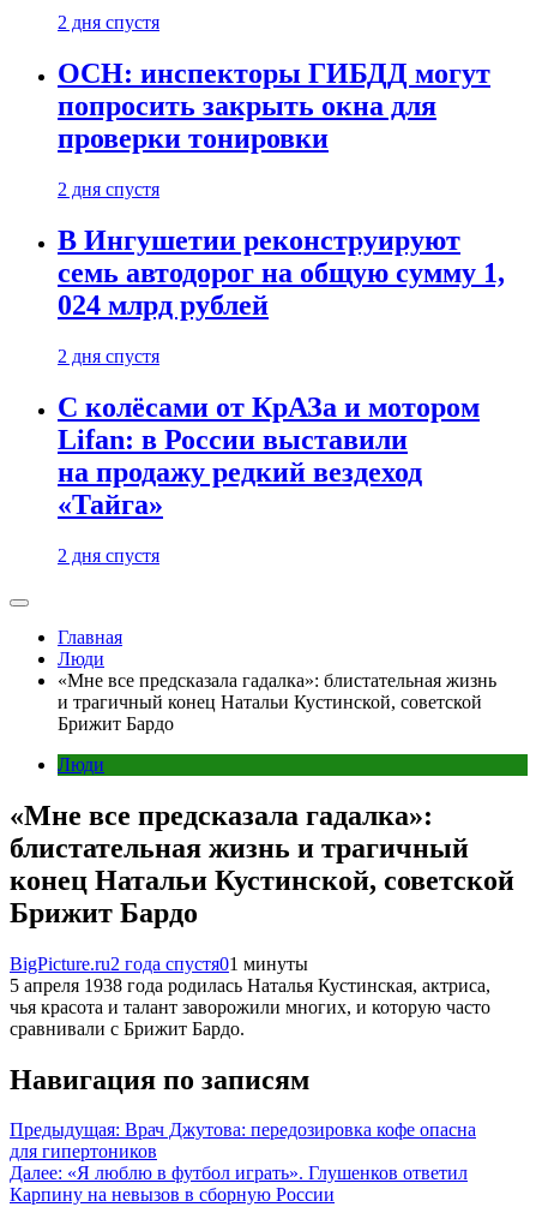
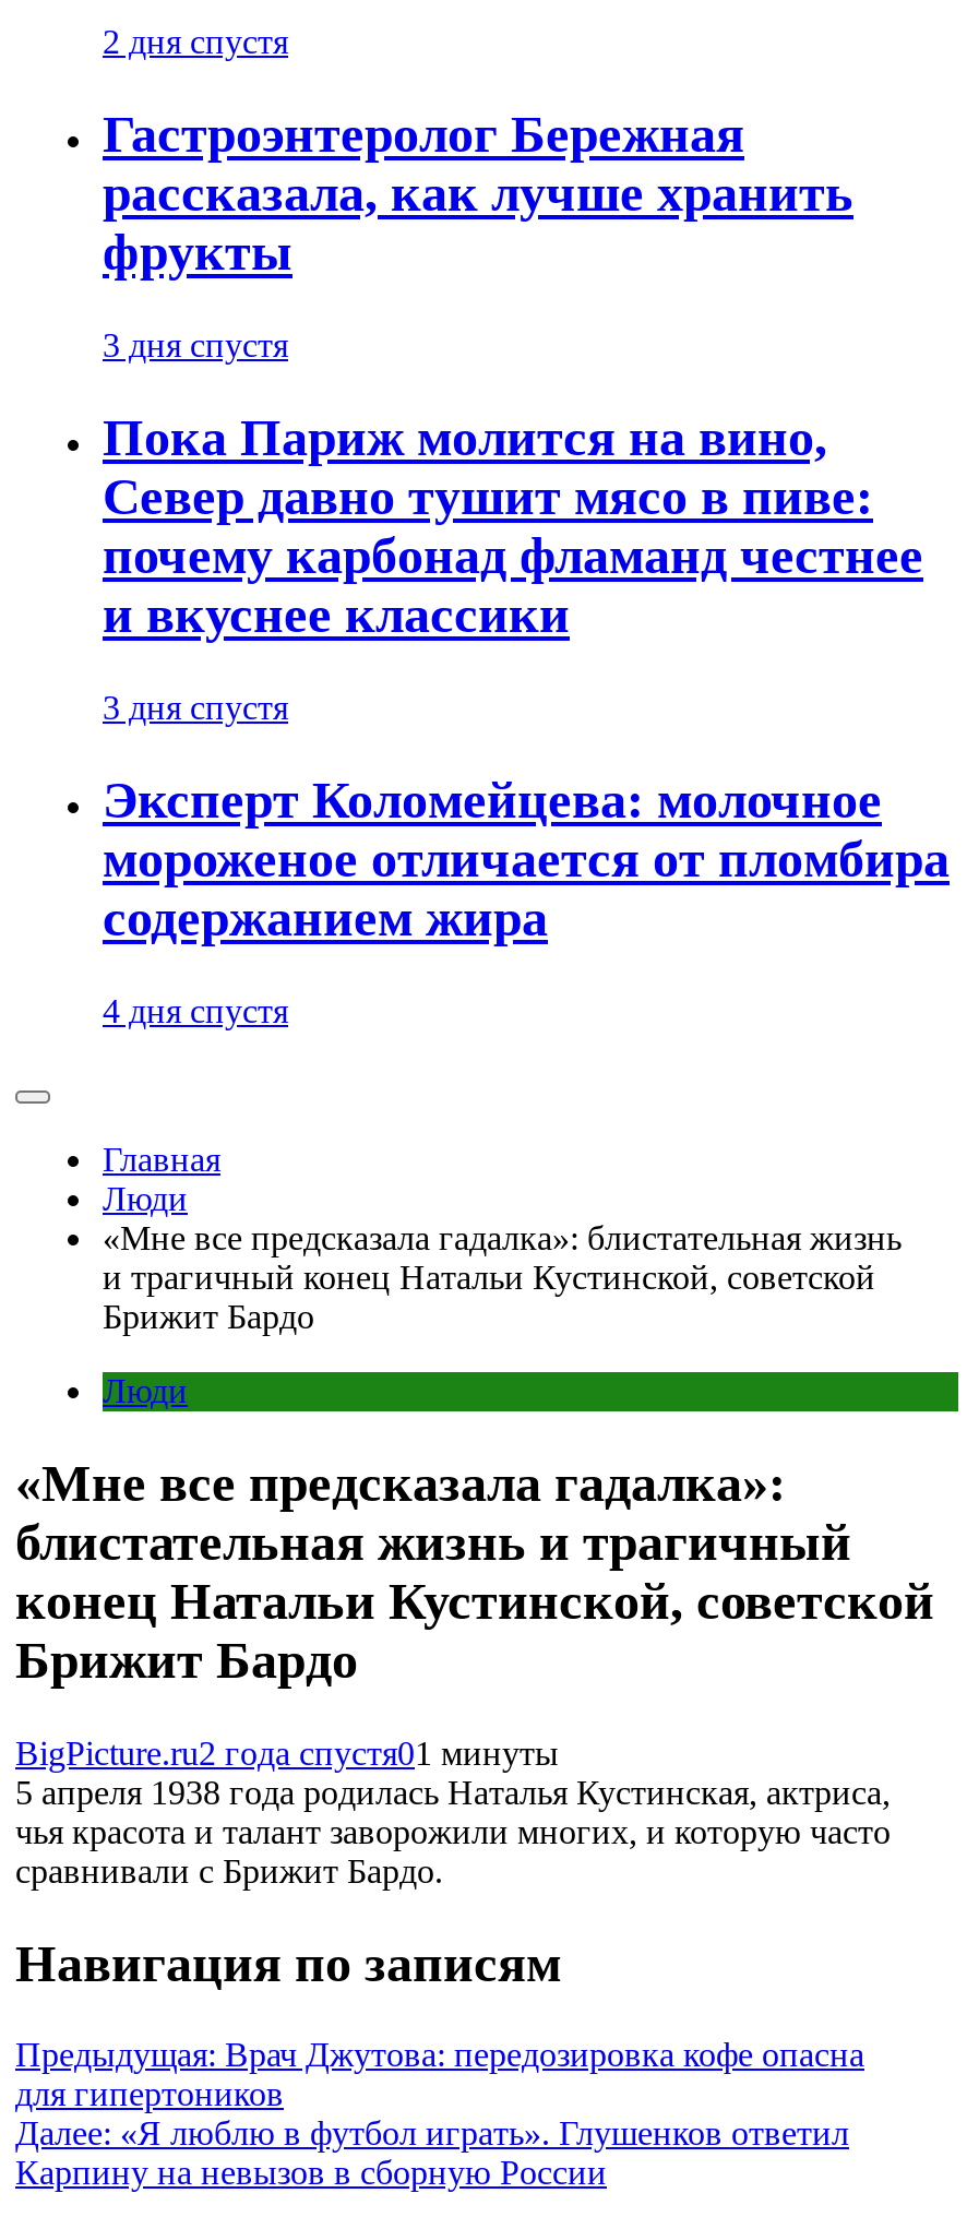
[58,58,490,154] ОСН: инспекторы ГИБДД могут | попросить закрыть окна для | проверки тонировки -> [103,107,853,281] Гастроэнтеролог Бережная | рассказала, как лучше хранить | фрукты
[58,179,159,200] 2 дня спустя -> [103,327,288,364] 3 дня спустя
[58,225,505,321] В Ингушетии реконструируют | семь автодорог на общую сумму 1, | 024 млрд рублей -> [103,410,923,643] Пока Париж молится на вино, | Север давно тушит мясо в пиве: | почему карбонад фламанд честнее | и вкуснее классики
[58,346,159,366] 2 дня спустя -> [103,689,288,726] 3 дня спустя
[58,391,480,520] С колёсами от КрАЗа и мотором | Lifan: в России выставили | на продажу редкий вездеход | «Тайга» -> [103,772,950,946] Эксперт Коломейцева: молочное | мороженое отличается от пломбира | содержанием жира
[58,545,159,565] 2 дня спустя -> [103,992,288,1029] 4 дня спустя

